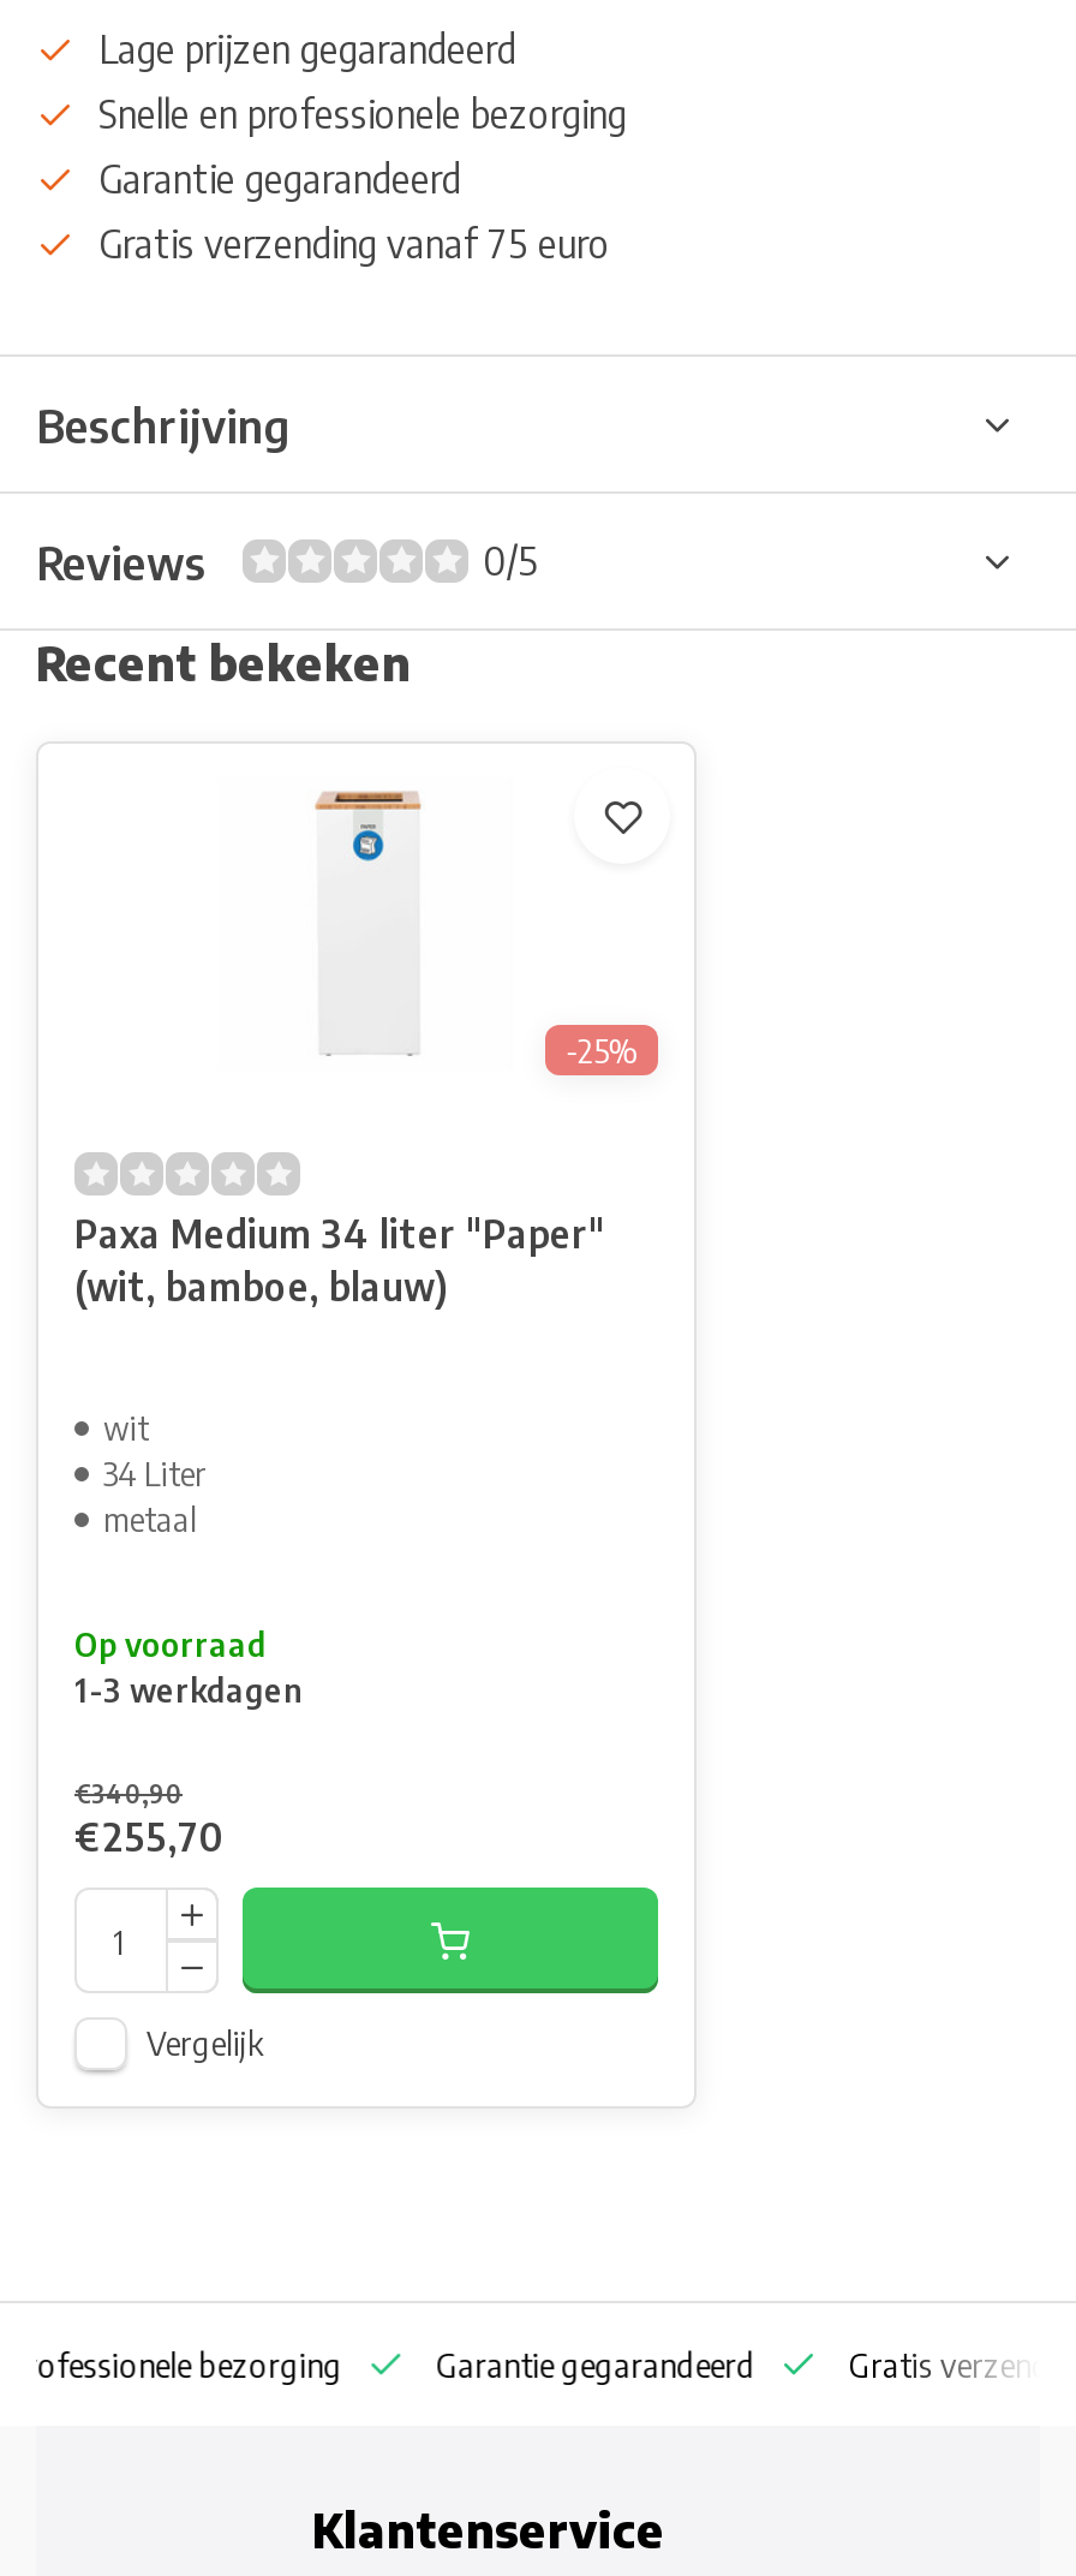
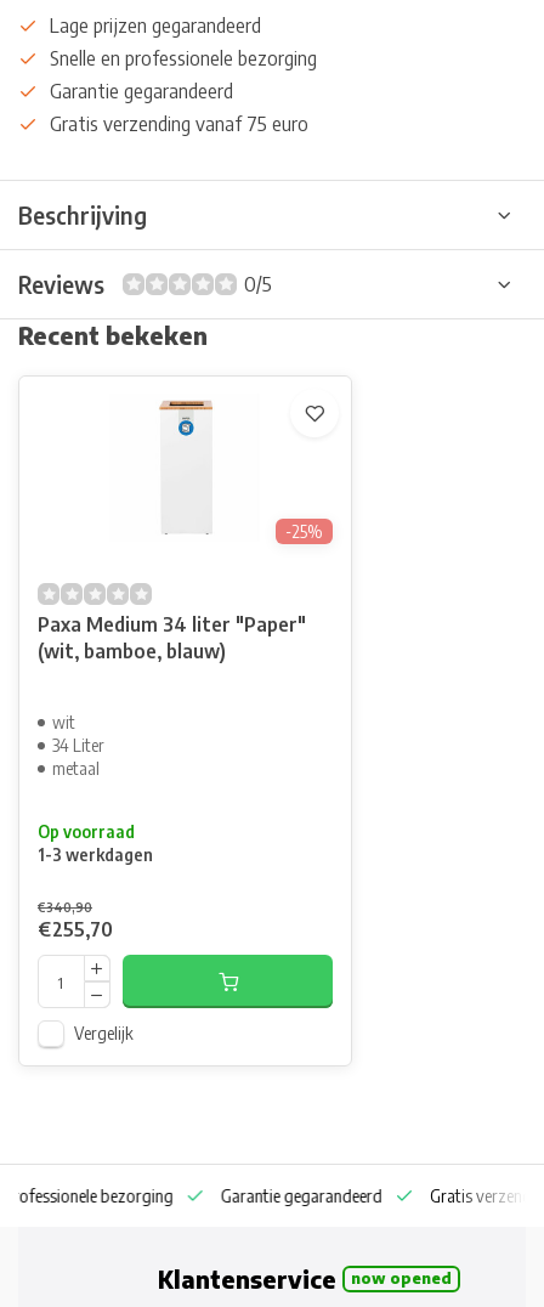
none -> [351,1268,452,1288] now opened

